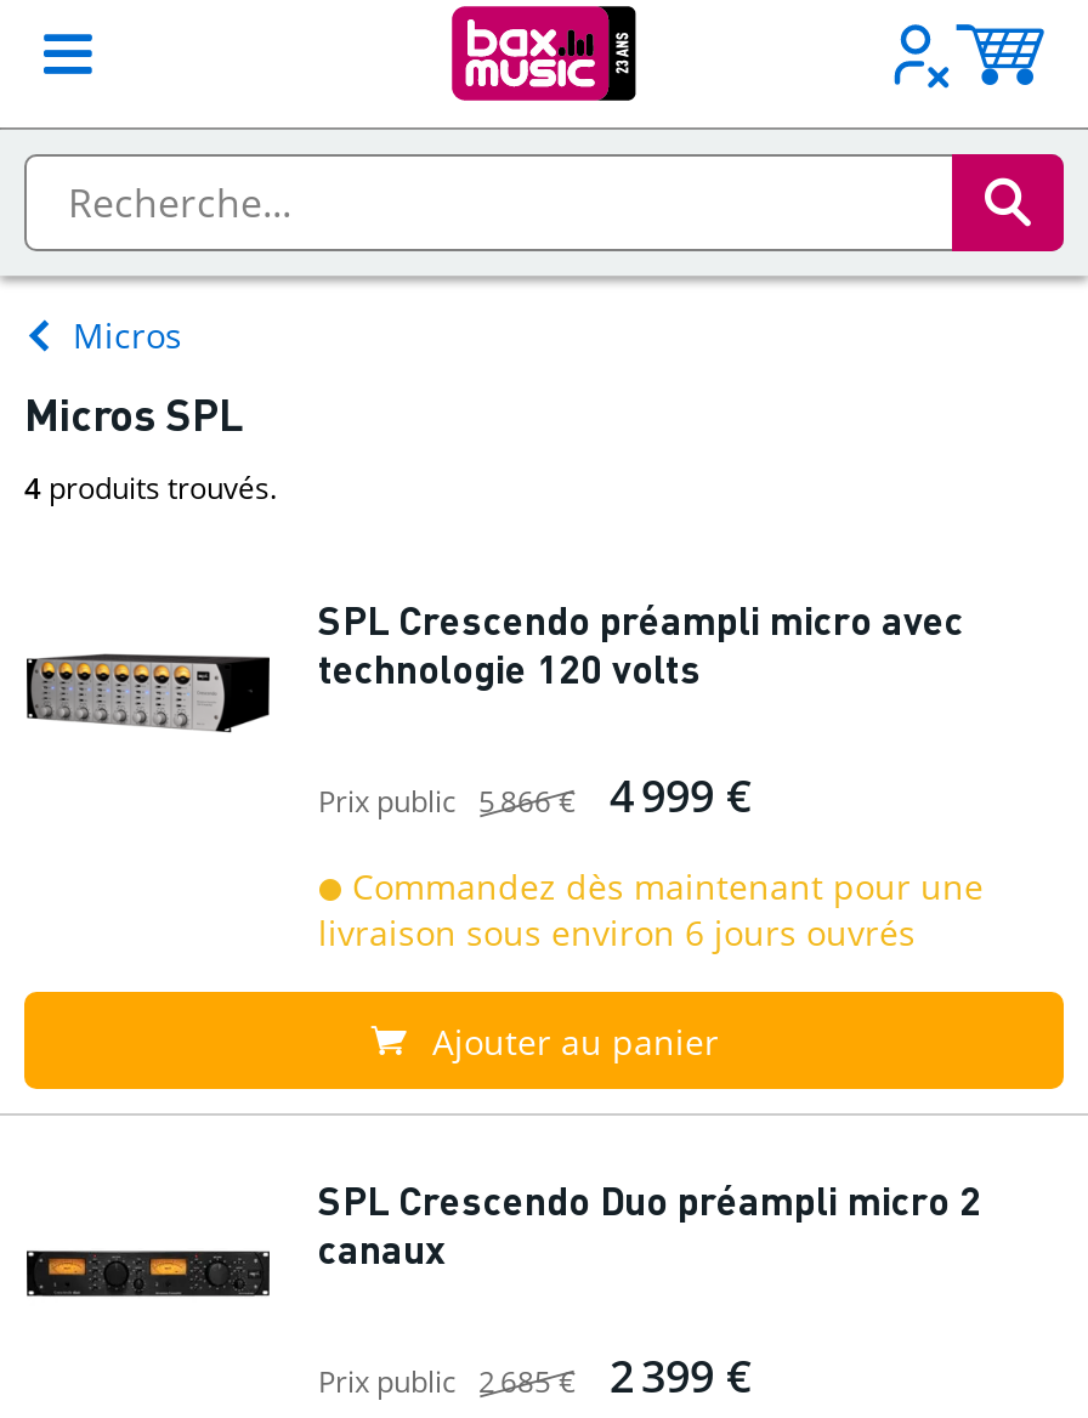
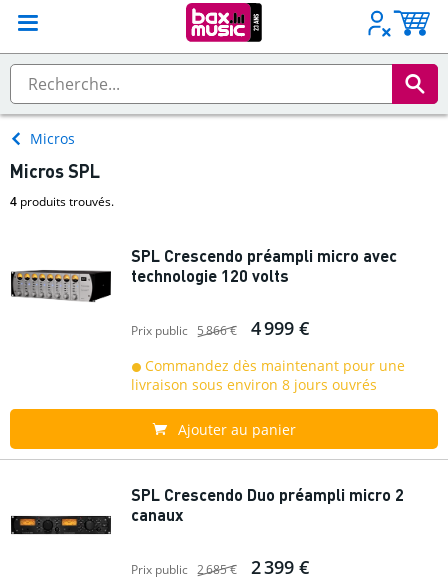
[318,909,916,955] livraison sous environ 6 jours ouvrés -> [131,375,377,394] livraison sous environ 8 jours ouvrés

